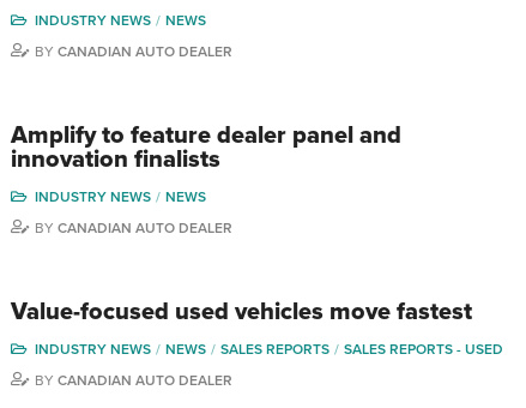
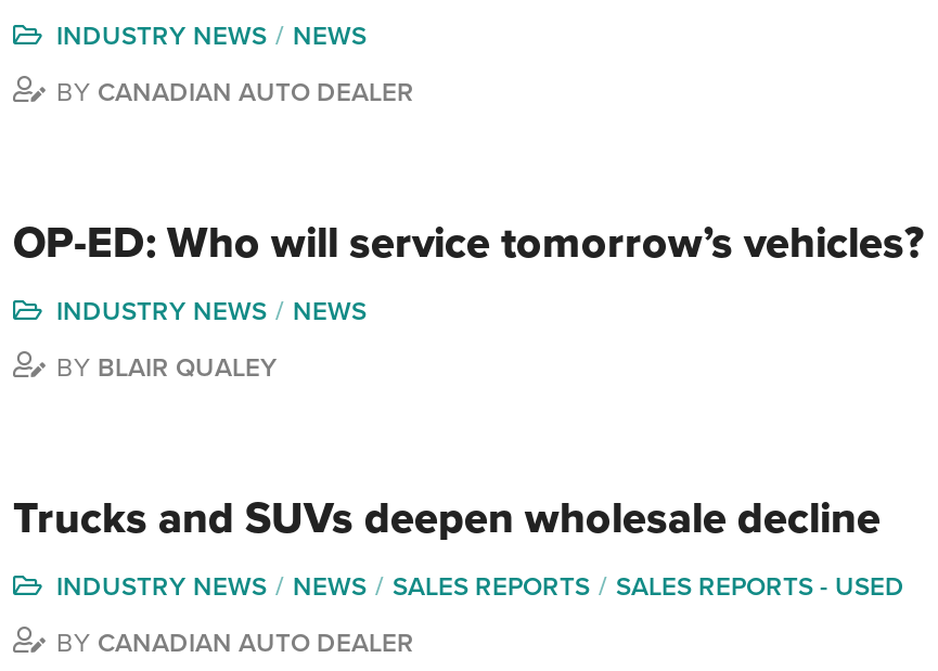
[11,121,401,174] Amplify to feature dealer panel and | innovation finalists -> [13,217,924,269] OP-ED: Who will service tomorrow’s vehicles?
[35,219,232,236] BY CANADIAN AUTO DEALER -> [56,351,278,382] BY BLAIR QUALEY
[11,297,472,326] Value-focused used vehicles move fastest -> [13,492,881,544] Trucks and SUVs deepen wholesale decline

